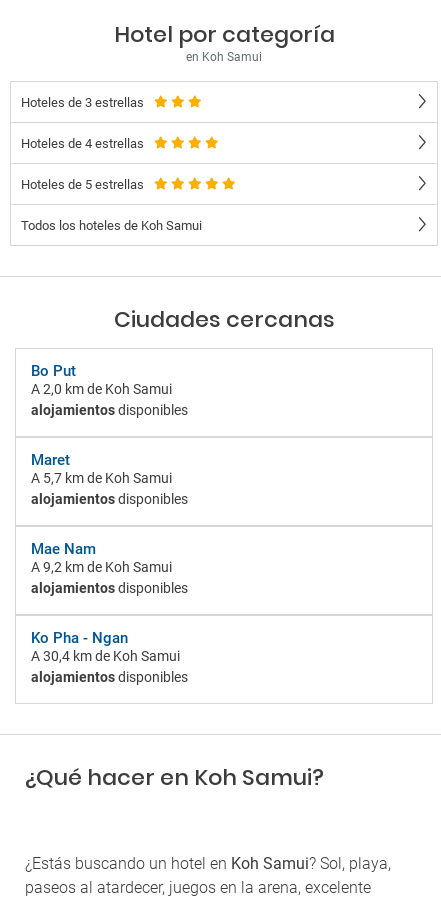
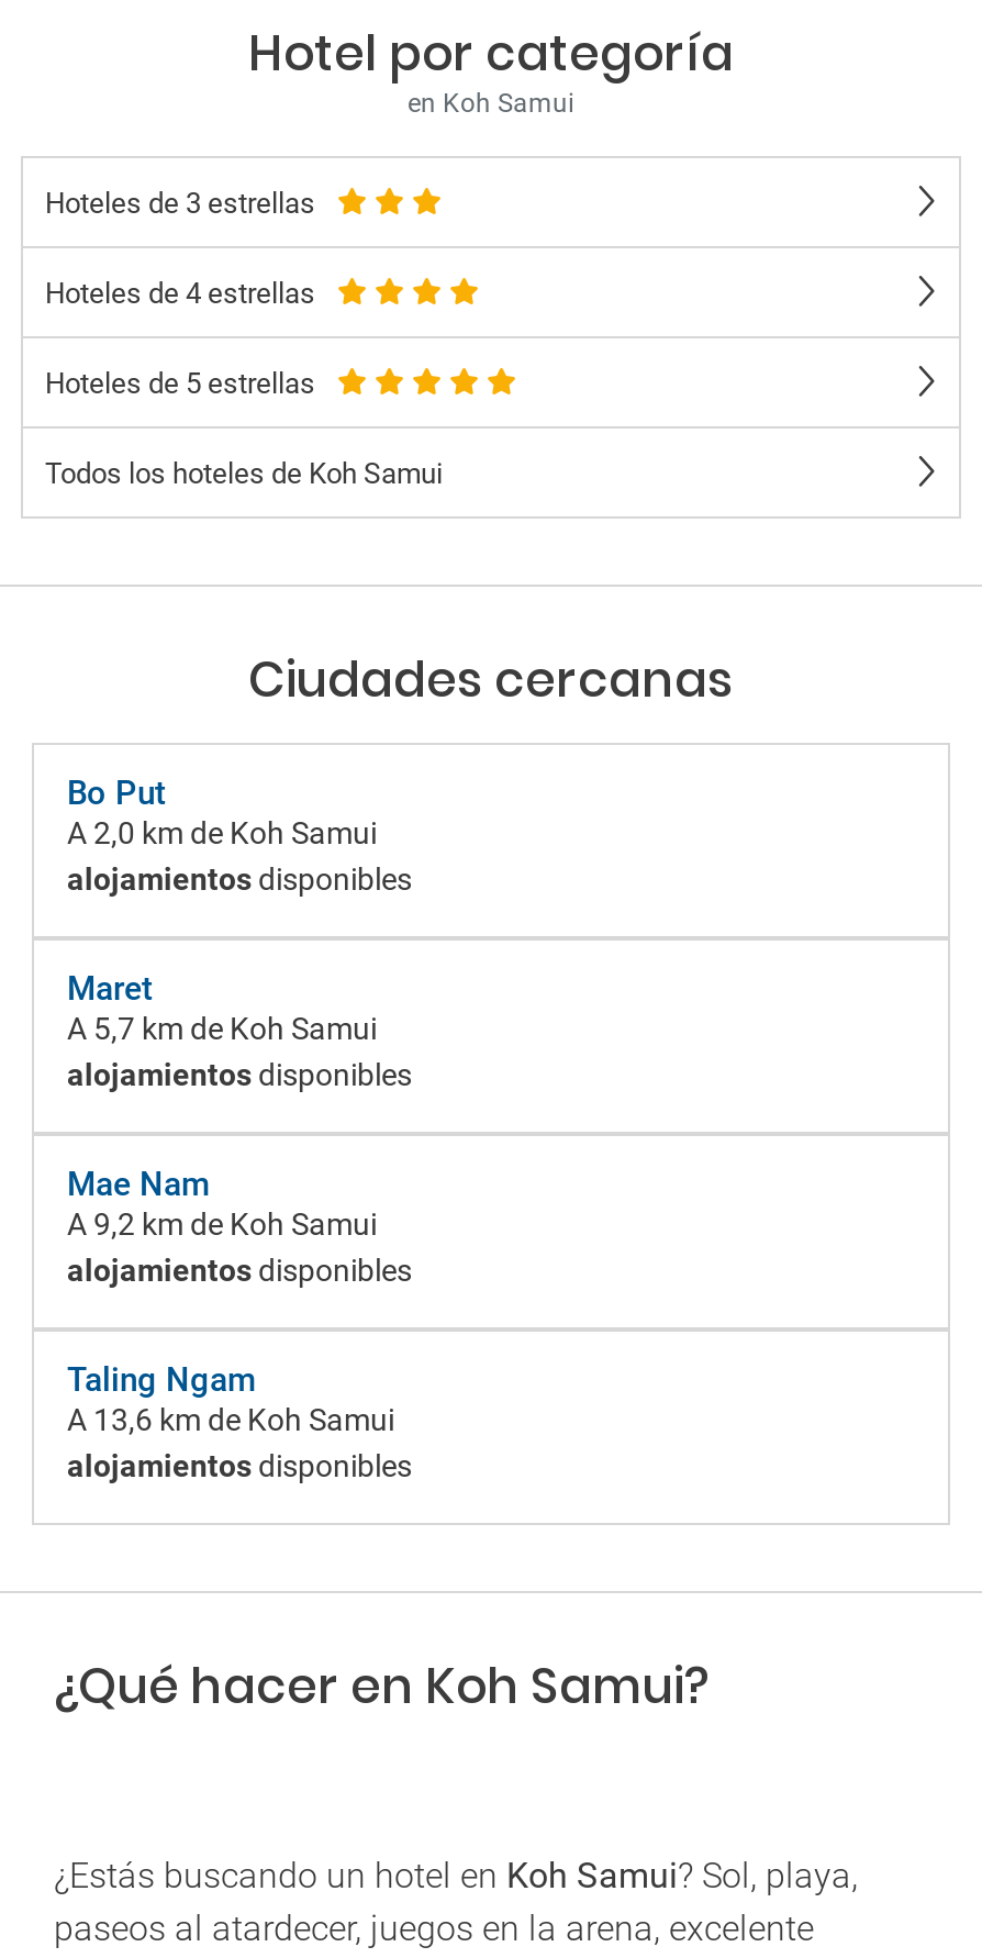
[31,629,180,664] Ko Pha - Ngan | A 30,4 km de Koh Samui -> [67,1360,394,1437] Taling Ngam | A 13,6 km de Koh Samui

